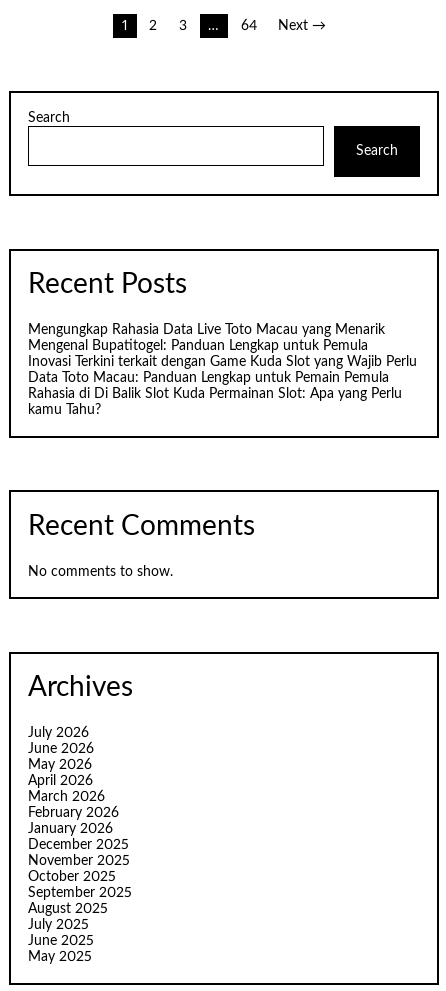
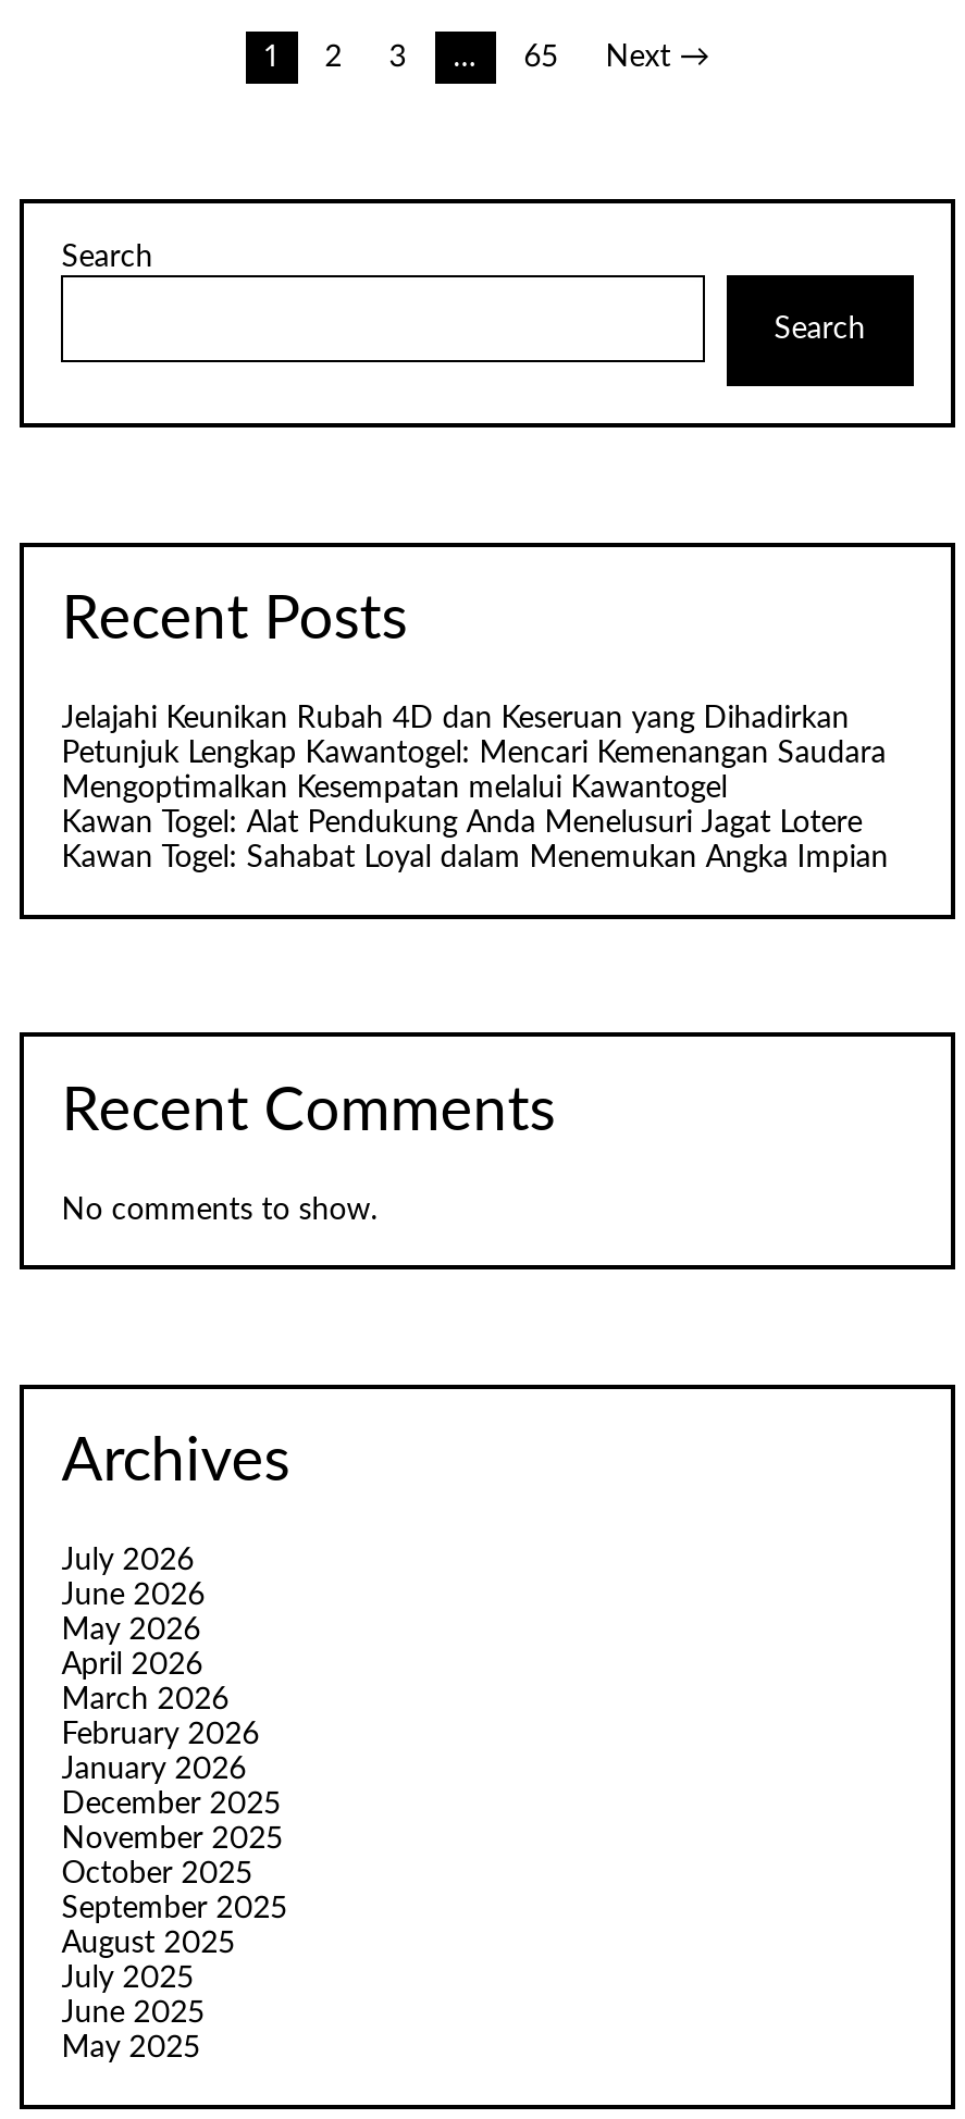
[241,19,257,33] 64 -> [524,42,559,73] 65
[28,323,417,417] Mengungkap Rahasia Data Live Toto Macau yang Menarik | Mengenal Bupatitogel: Panduan Lengkap untuk Pemula | Inovasi Terkini terkait dengan Game Kuda Slot yang Wajib Perlu | Data Toto Macau: Panduan Lengkap untuk Pemain Pemula | Rahasia di Di Balik Slot Kuda Permainan Slot: Apa yang Perlu | kamu Tahu? -> [61,704,888,874] Jelajahi Keunikan Rubah 4D dan Keseruan yang Dihadirkan | Petunjuk Lengkap Kawantogel: Mencari Kemenangan Saudara | Mengoptimalkan Kesempatan melalui Kawantogel | Kawan Togel: Alat Pendukung Anda Menelusuri Jagat Lotere | Kawan Togel: Sahabat Loyal dalam Menemukan Angka Impian

